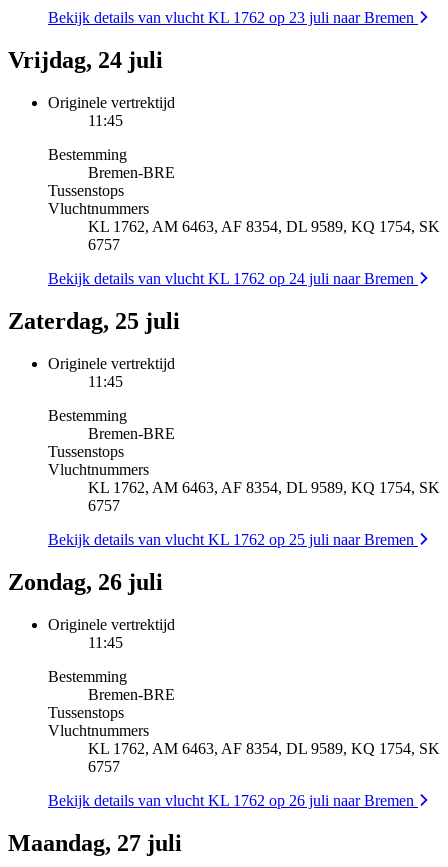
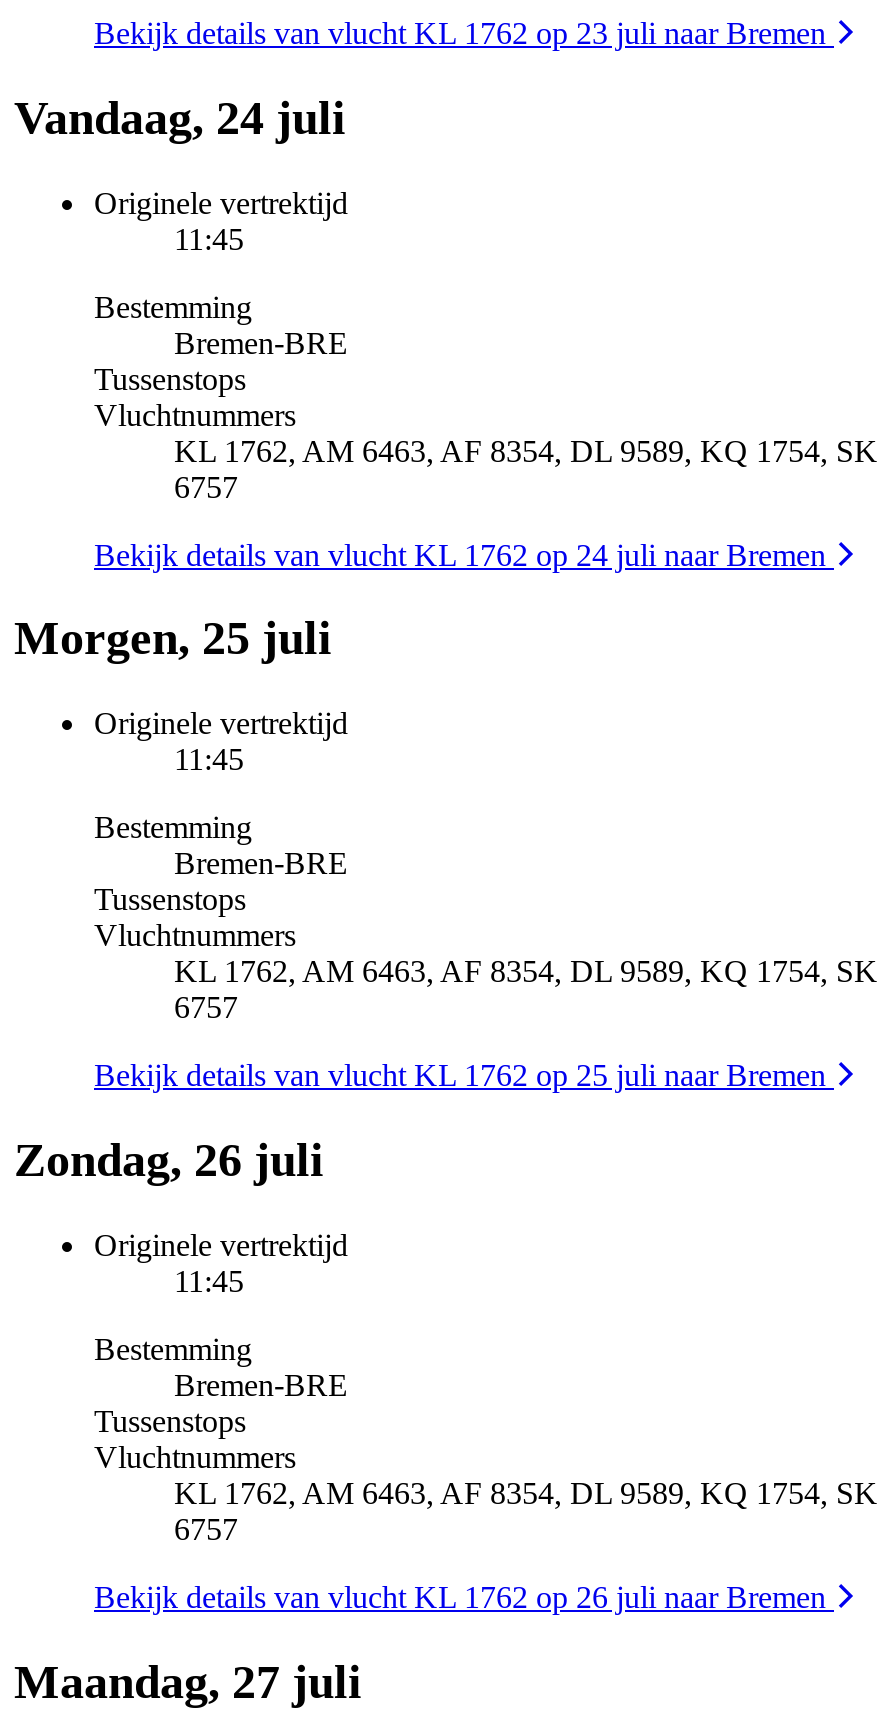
[8,47,163,73] Vrijdag, 24 juli -> [14,91,346,143] Vandaag, 24 juli
[8,308,180,334] Zaterdag, 25 juli -> [14,613,332,665] Morgen, 25 juli

